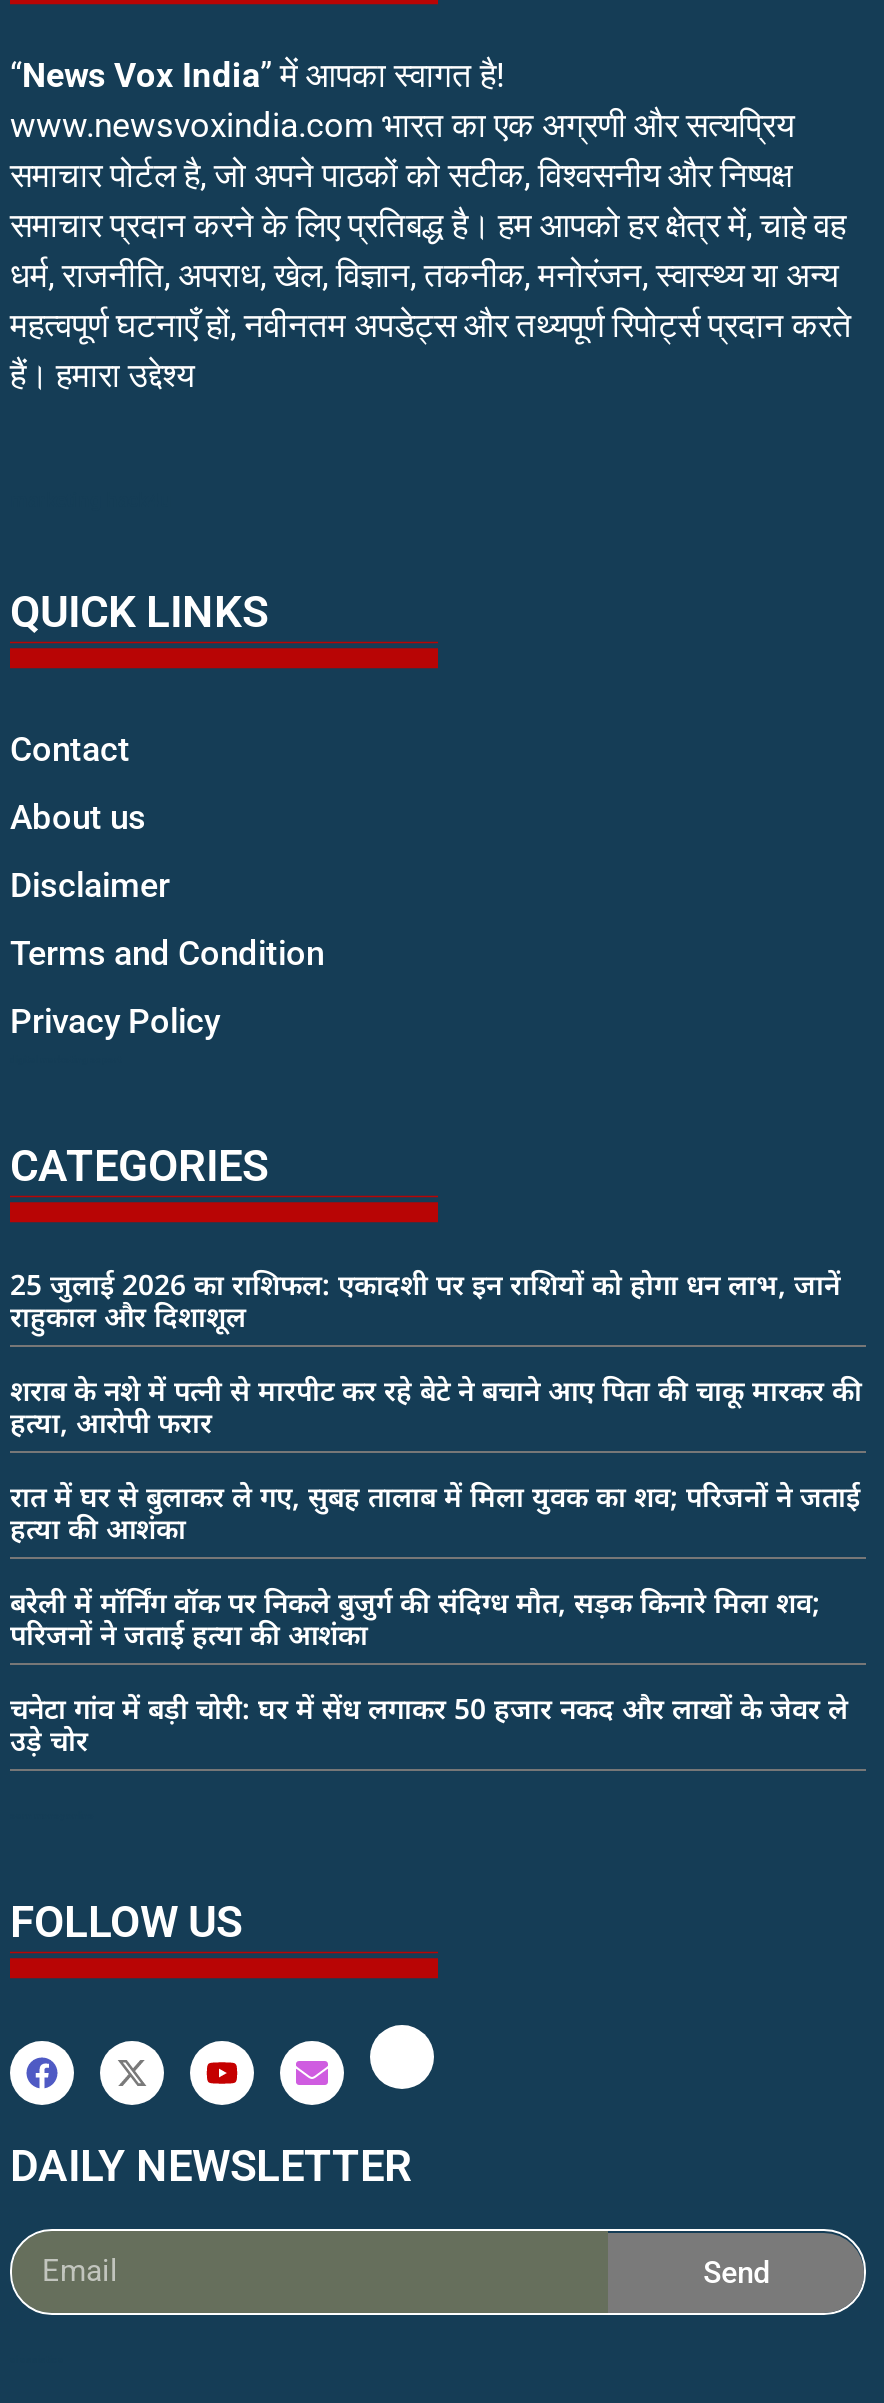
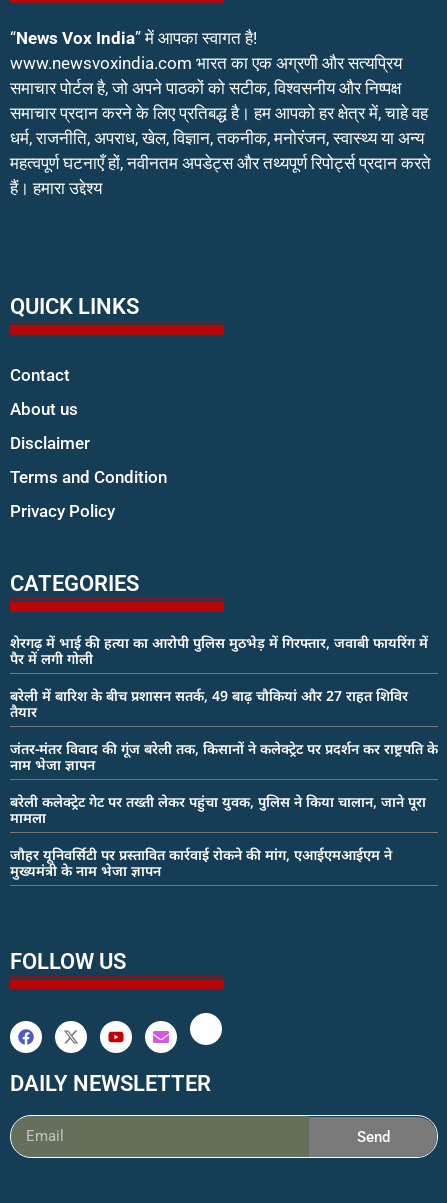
[10,1265,840,1335] 25 जुलाई 2026 का राशिफल: एकादशी पर इन राशियों को होगा धन लाभ, जानें | राहुकाल और दिशाशूल -> [10,633,428,668] शेरगढ़ में भाई की हत्या का आरोपी पुलिस मुठभेड़ में गिरफ्तार, जवाबी फायरिंग में | पैर में लगी गोली
[10,1371,862,1441] शराब के नशे में पत्नी से मारपीट कर रहे बेटे ने बचाने आए पिता की चाकू मारकर की | हत्या, आरोपी फरार -> [10,686,408,721] बरेली में बारिश के बीच प्रशासन सतर्क, 49 बाढ़ चौकियां और 27 राहत शिविर | तैयार
[10,1477,860,1547] रात में घर से बुलाकर ले गए, सुबह तालाब में मिला युवक का शव; परिजनों ने जताई | हत्या की आशंका -> [10,739,438,774] जंतर-मंतर विवाद की गूंज बरेली तक, किसानों ने कलेक्ट्रेट पर प्रदर्शन कर राष्ट्रपति के | नाम भेजा ज्ञापन
[10,1583,820,1653] बरेली में मॉर्निंग वॉक पर निकले बुजुर्ग की संदिग्ध मौत, सड़क किनारे मिला शव; | परिजनों ने जताई हत्या की आशंका -> [10,792,426,827] बरेली कलेक्ट्रेट गेट पर तख्ती लेकर पहुंचा युवक, पुलिस ने किया चालान, जाने पूरा | मामला
[10,1689,848,1759] चनेटा गांव में बड़ी चोरी: घर में सेंध लगाकर 50 हजार नकद और लाखों के जेवर ले | उड़े चोर -> [10,845,392,880] जौहर यूनिवर्सिटी पर प्रस्तावित कार्रवाई रोकने की मांग, एआईएमआईएम ने | मुख्यमंत्री के नाम भेजा ज्ञापन

